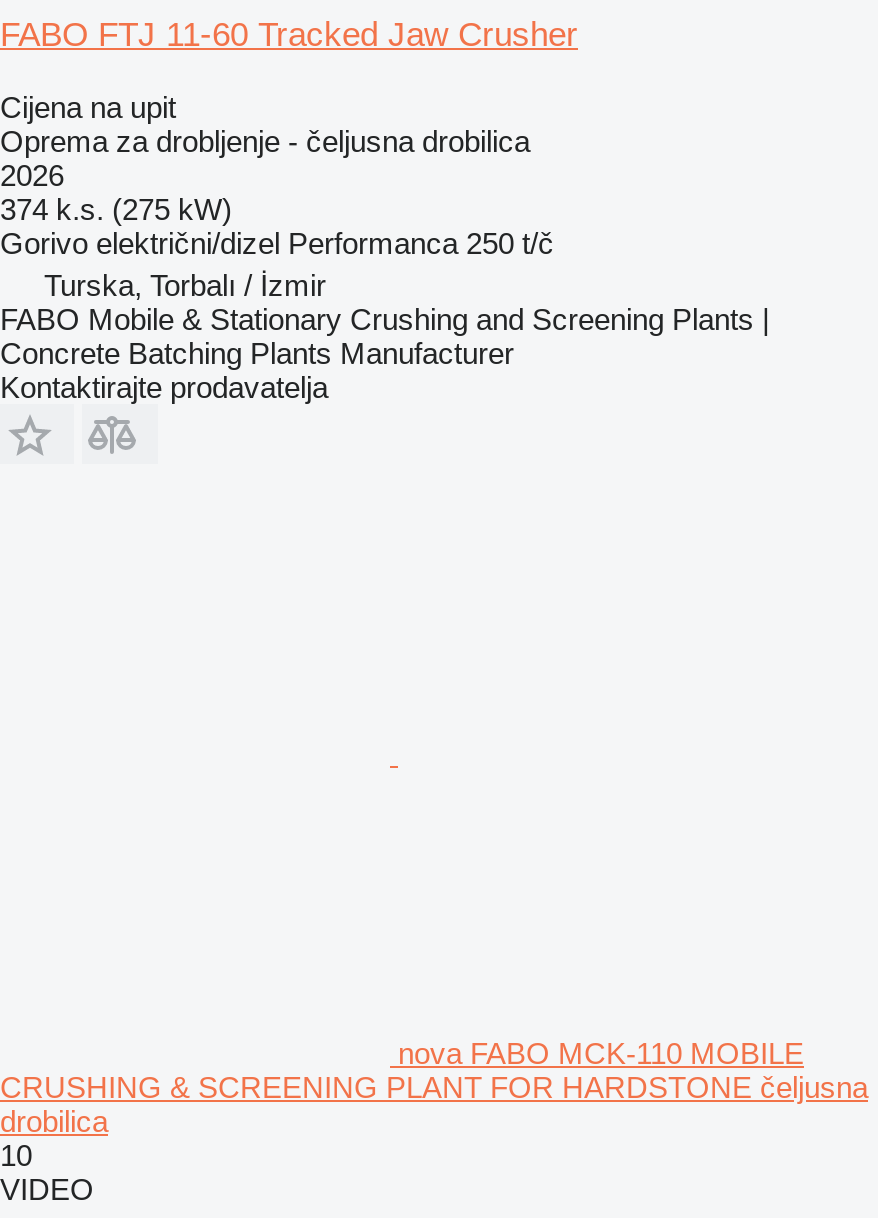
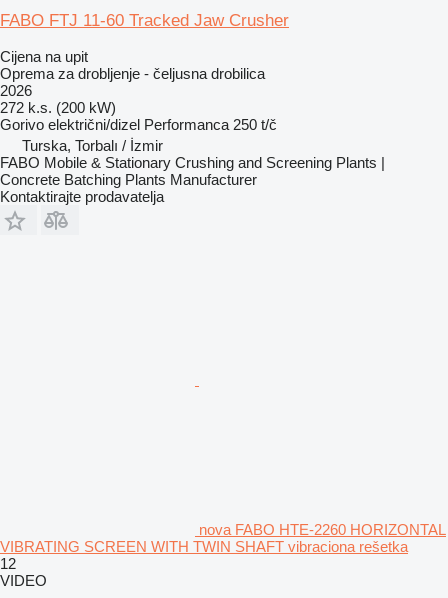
[0,192,232,226] 374 k.s. (275 kW) -> [0,98,116,115] 272 k.s. (200 kW)
[0,1036,868,1172] nova FABO MCK-110 MOBILE | CRUSHING & SCREENING PLANT FOR HARDSTONE čeljusna | drobilica | 10 -> [0,520,446,571] nova FABO HTE-2260 HORIZONTAL | VIBRATING SCREEN WITH TWIN SHAFT vibraciona rešetka | 12

